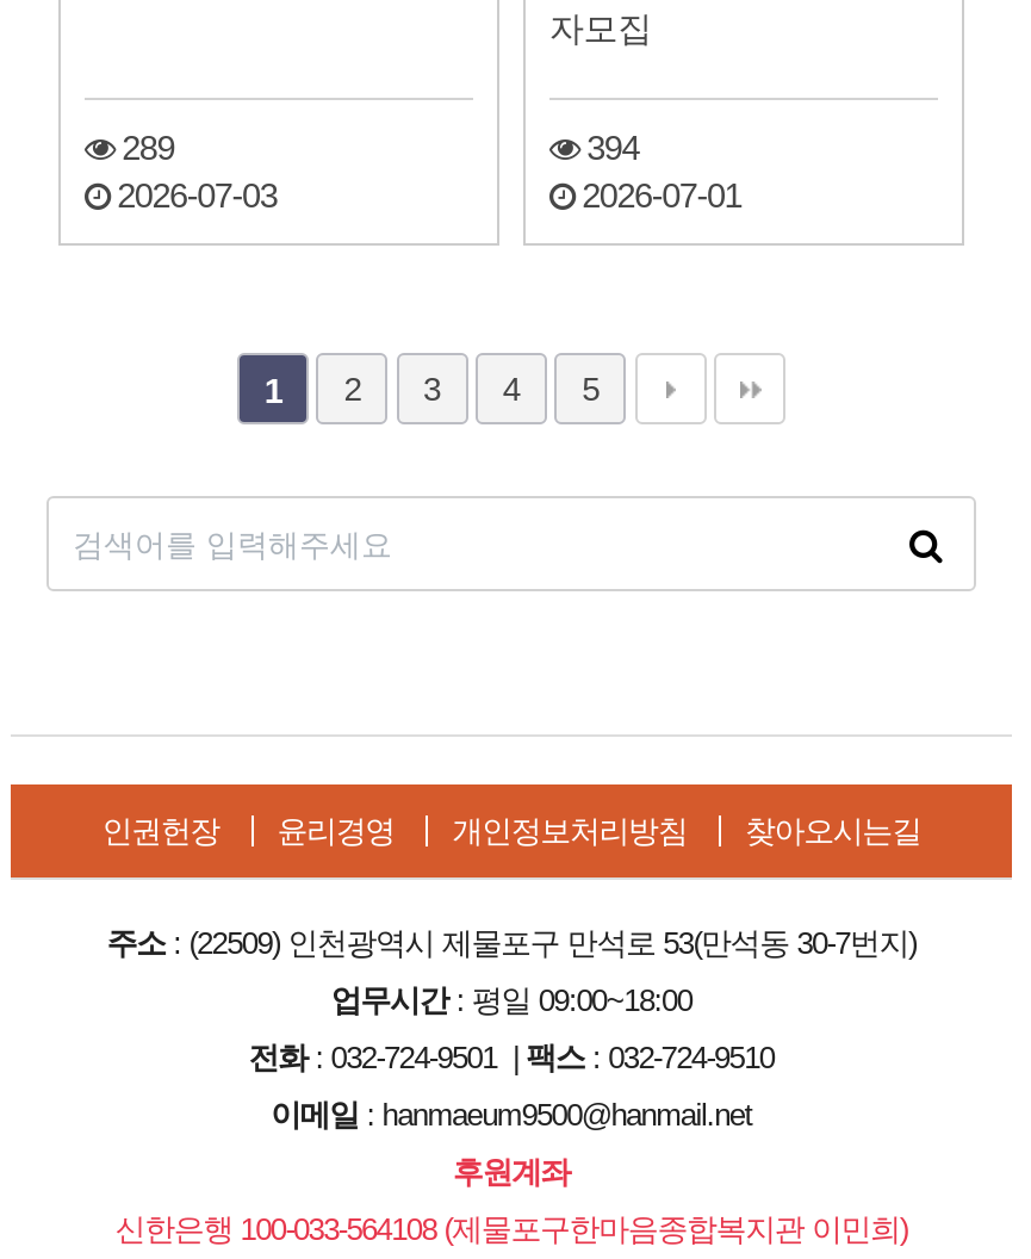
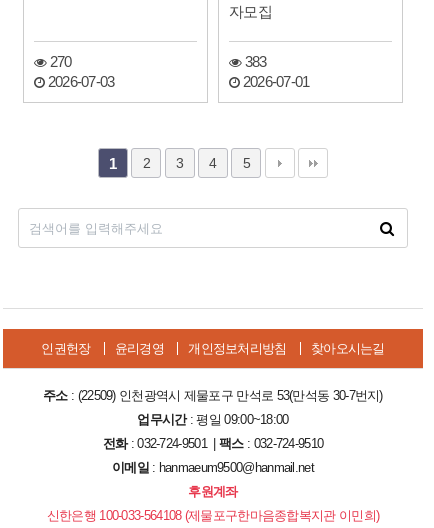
[114,129,174,167] 289 -> [46,54,71,70] 270
[579,129,639,167] 394 -> [241,54,266,70] 383

